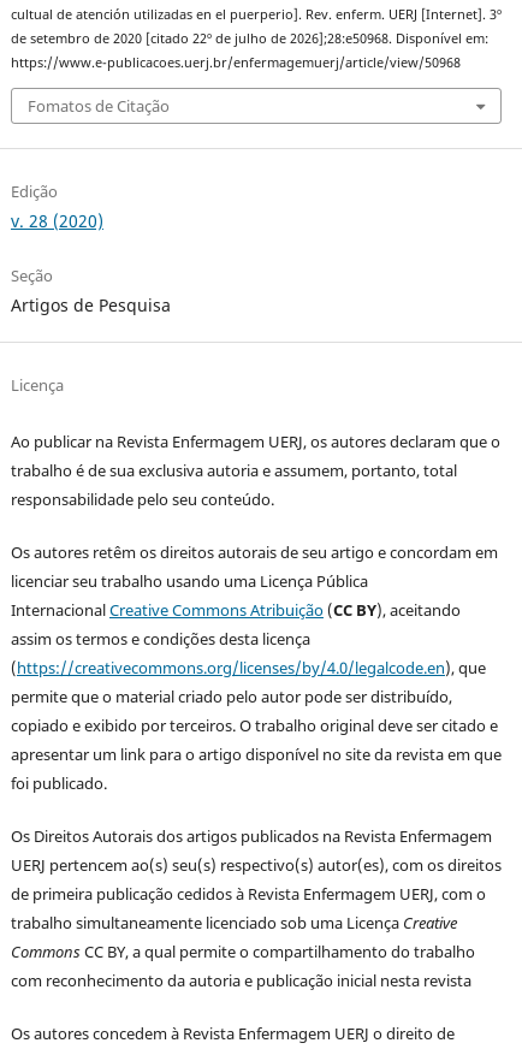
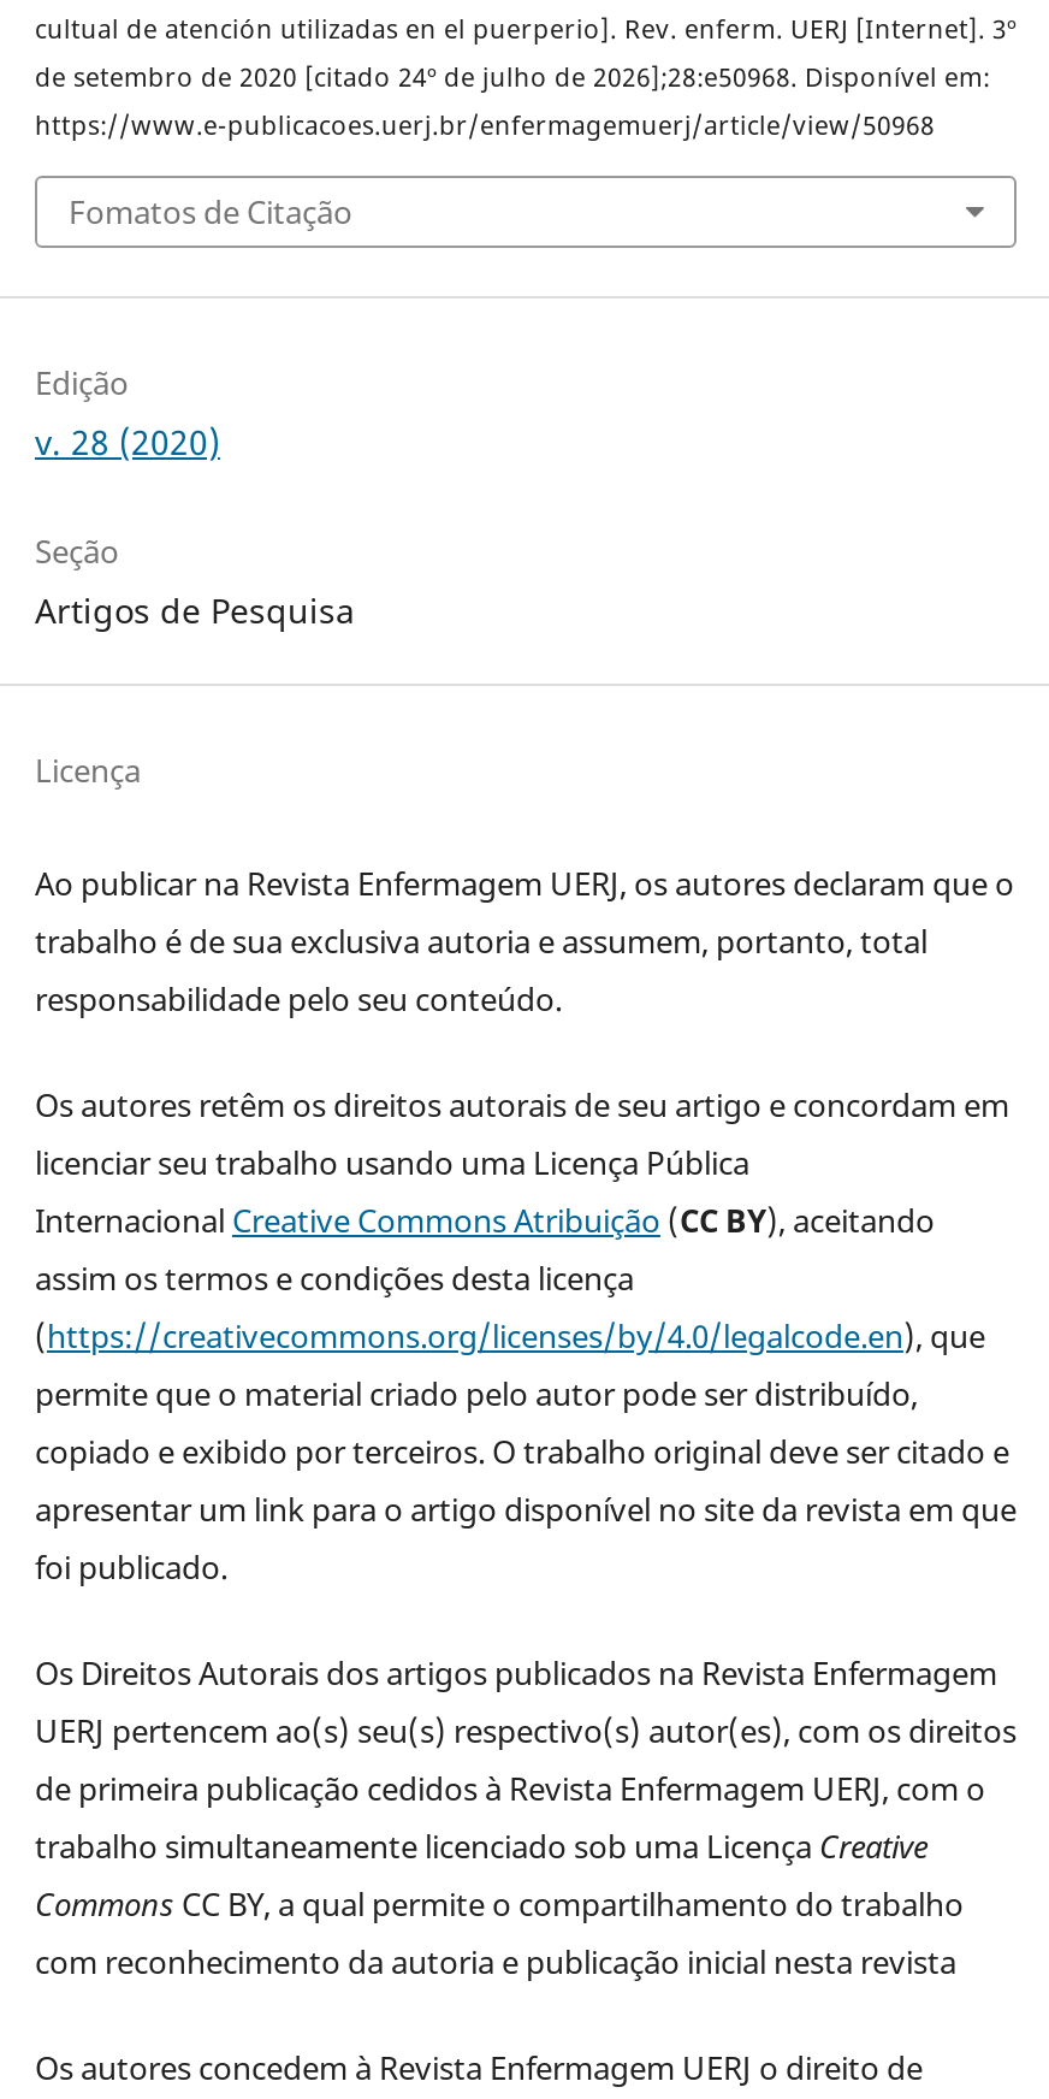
[11,30,488,47] de setembro de 2020 [citado 22º de julho de 2026];28:e50968. Disponível em: -> [35,60,990,94] de setembro de 2020 [citado 24º de julho de 2026];28:e50968. Disponível em:

